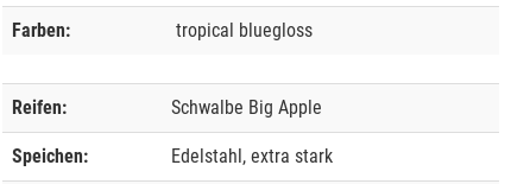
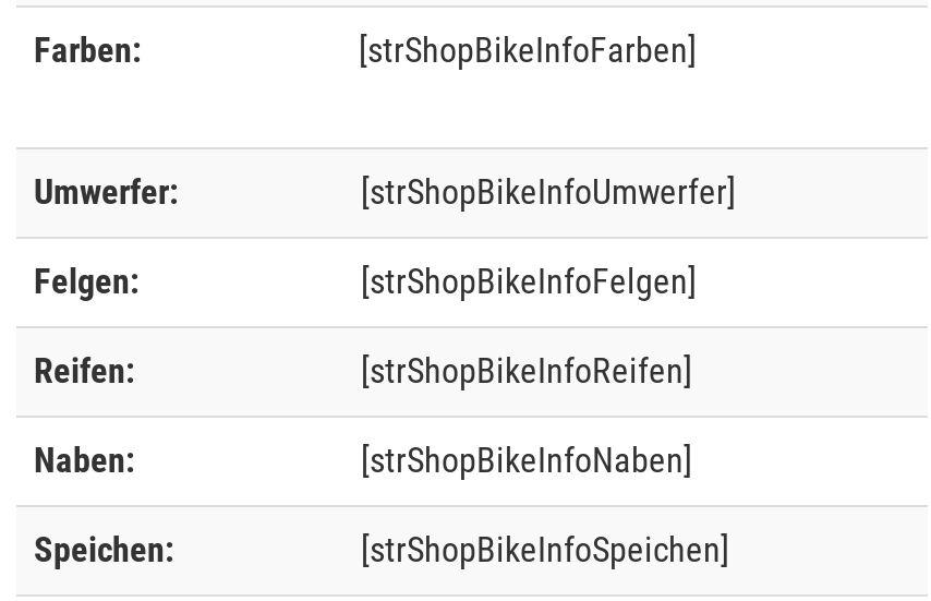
[176,19,313,41] tropical bluegloss -> [34,29,736,302] [strShopBikeInfoFarben] | Umwerfer: | [strShopBikeInfoUmwerfer] | Felgen: | [strShopBikeInfoFelgen]
[171,96,322,118] Schwalbe Big Apple -> [34,350,692,481] [strShopBikeInfoReifen] | Naben: | [strShopBikeInfoNaben]
[171,145,333,167] Edelstahl, extra stark -> [361,529,729,570] [strShopBikeInfoSpeichen]

